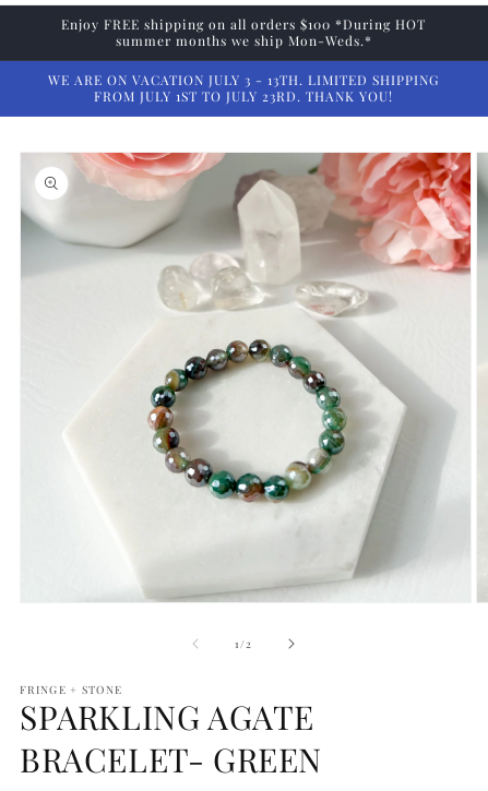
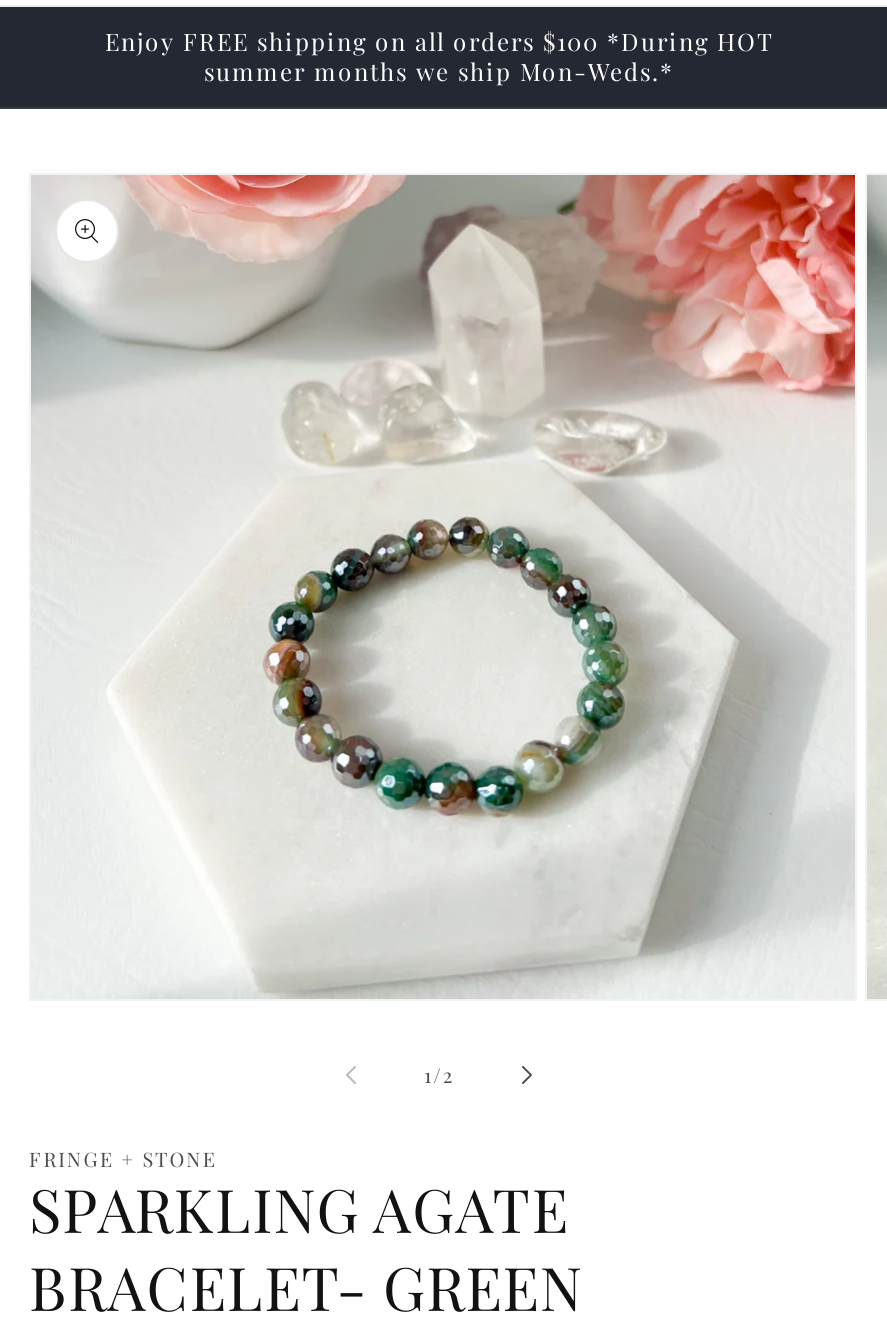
[48,71,439,105] WE ARE ON VACATION JULY 3 - 13TH. LIMITED SHIPPING | FROM JULY 1ST TO JULY 23RD. THANK YOU! -> none

